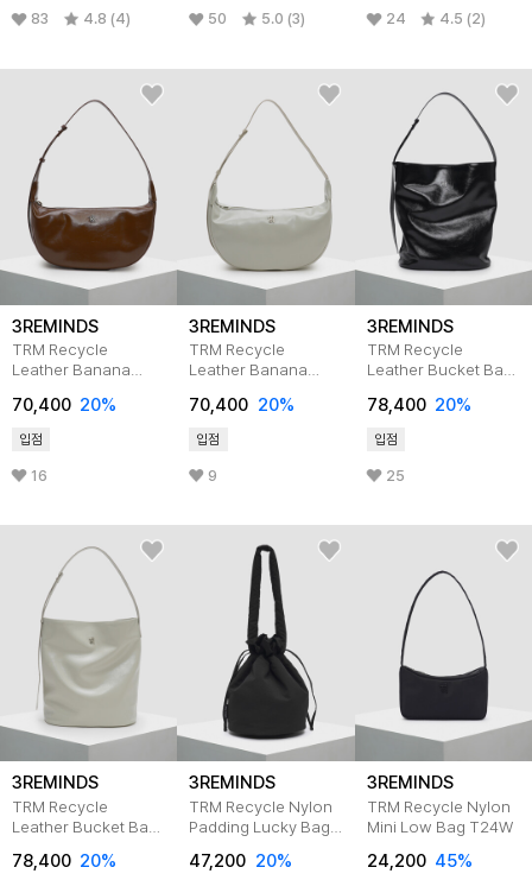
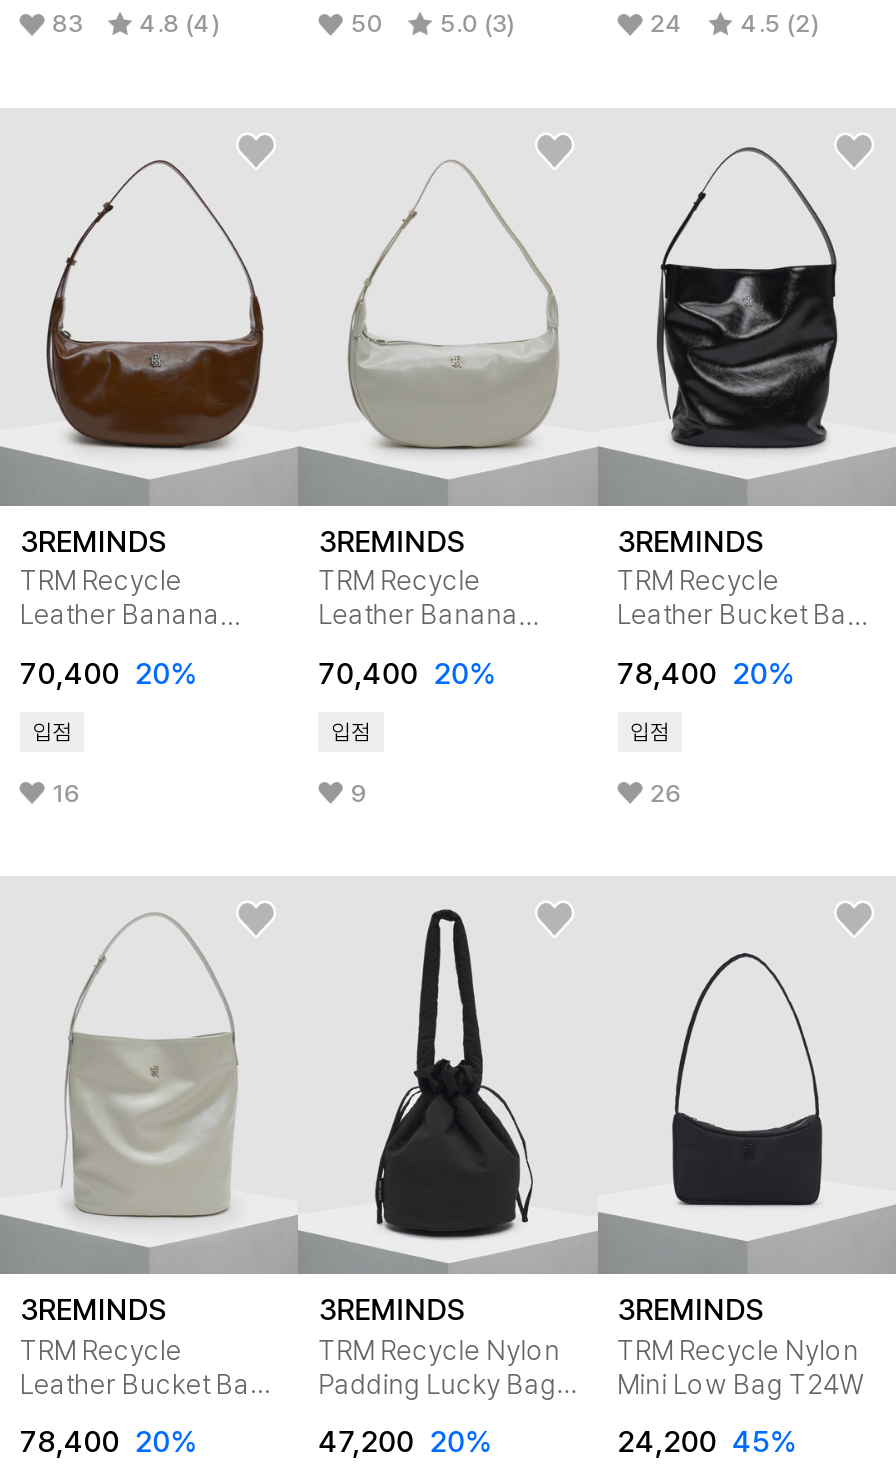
[386,466,405,484] 25 -> [650,777,682,807] 26

